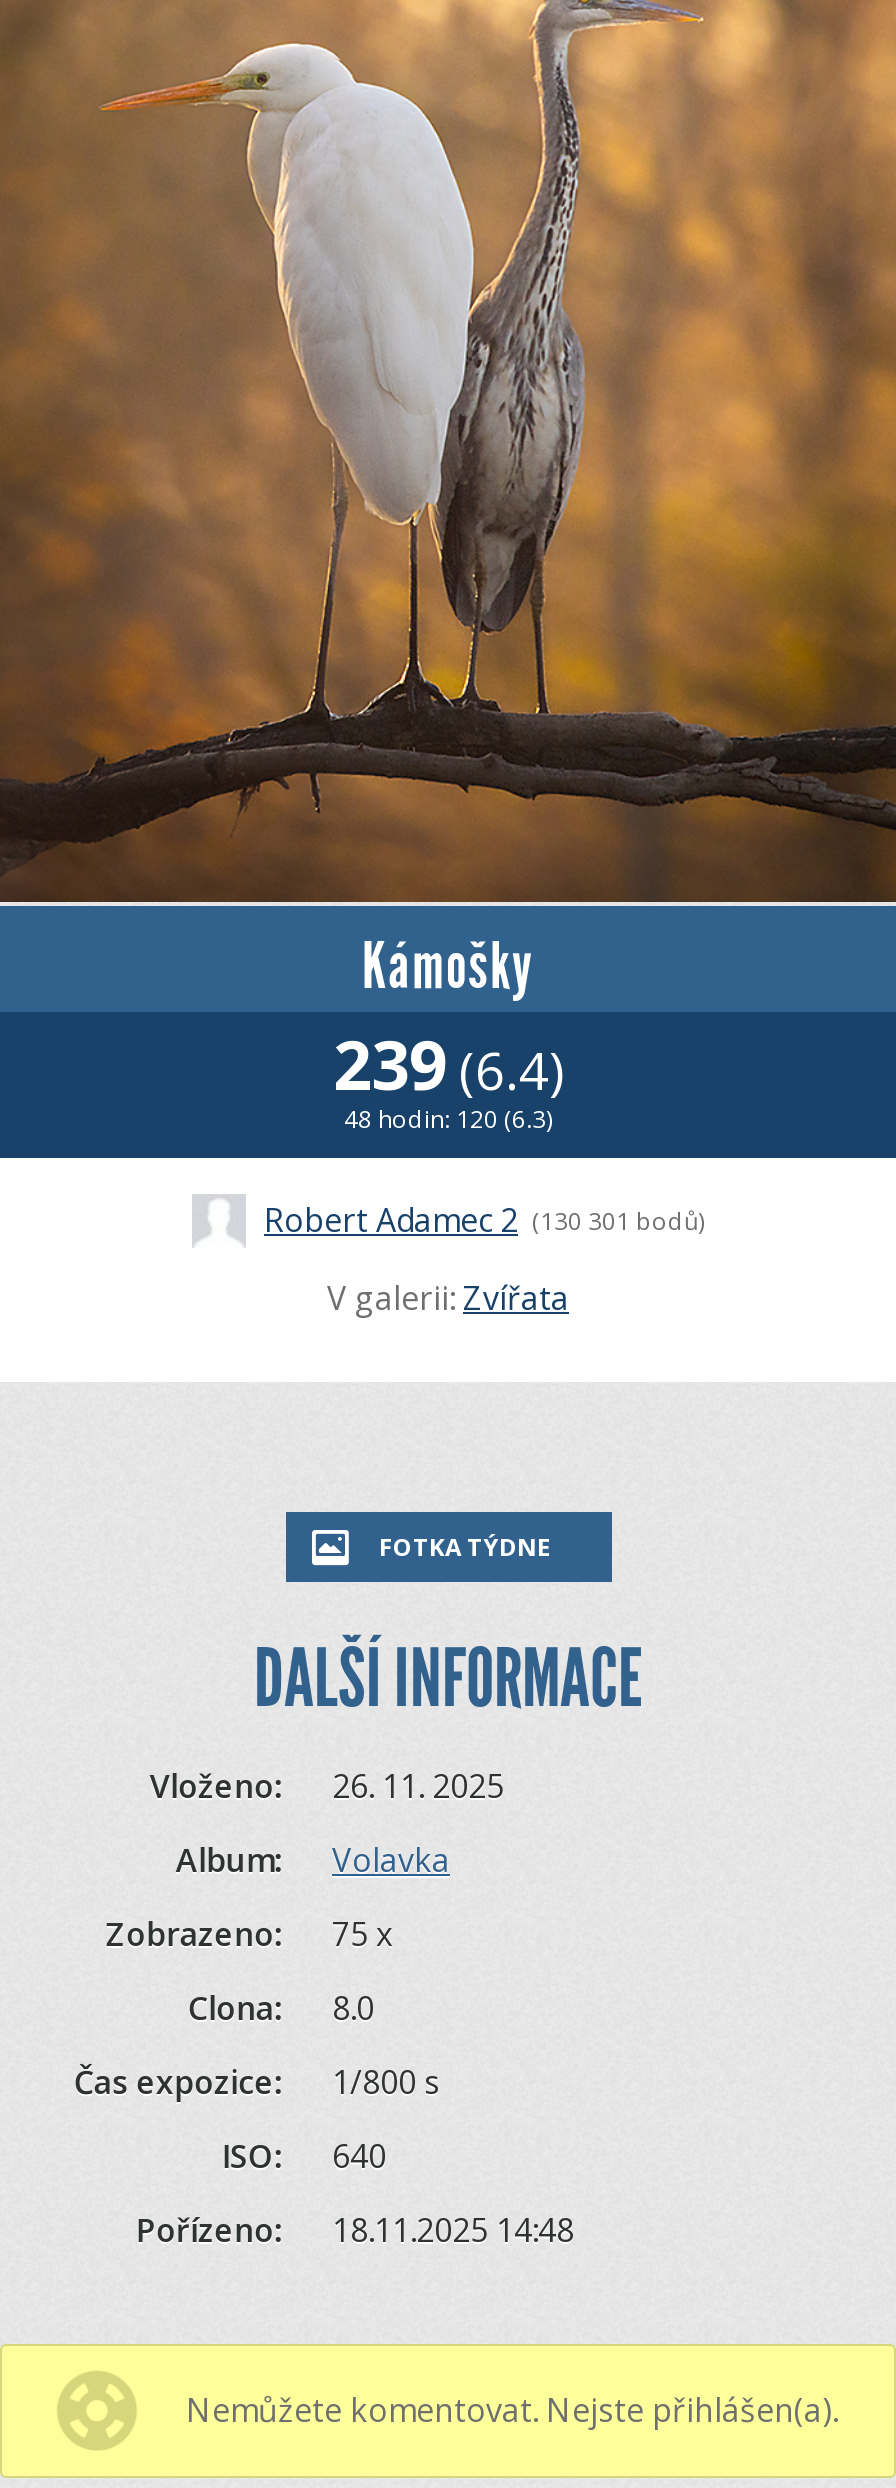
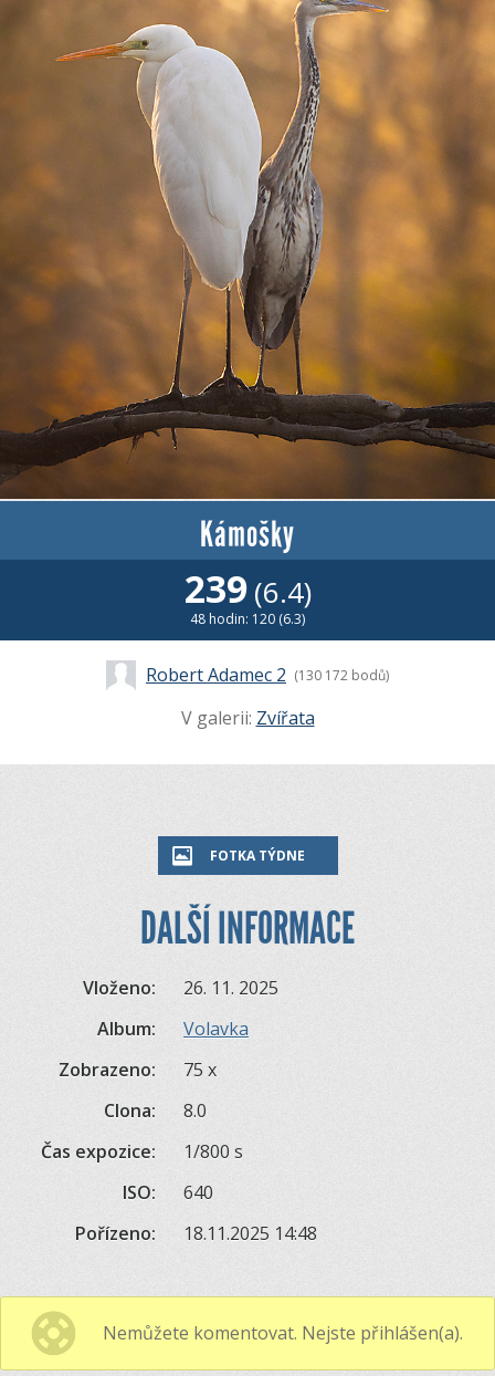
[264,1199,704,1243] Robert Adamec 2 (130 301 bodů) -> [146,663,389,687] Robert Adamec 2 (130 172 bodů)

